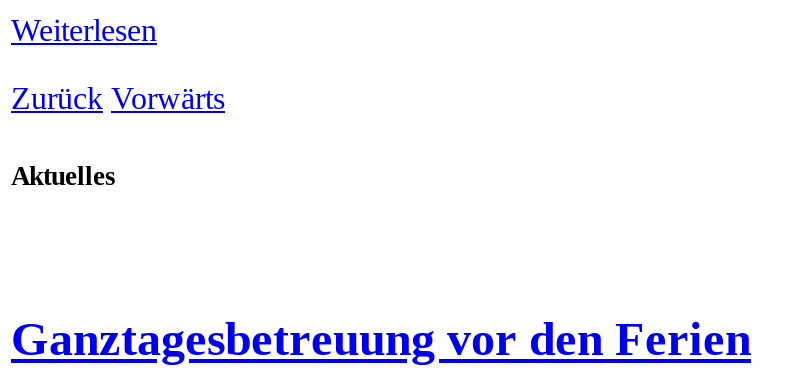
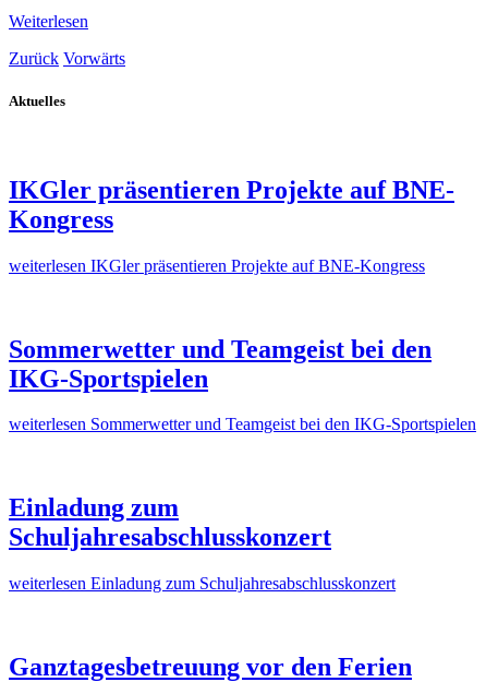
none -> [9,175,476,593] IKGler präsentieren Projekte auf BNE- | Kongress | weiterlesen IKGler präsentieren Projekte auf BNE-Kongress | Sommerwetter und Teamgeist bei den | IKG-Sportspielen | weiterlesen Sommerwetter und Teamgeist bei den IKG-Sportspielen | Einladung zum | Schuljahresabschlusskonzert | weiterlesen Einladung zum Schuljahresabschlusskonzert

